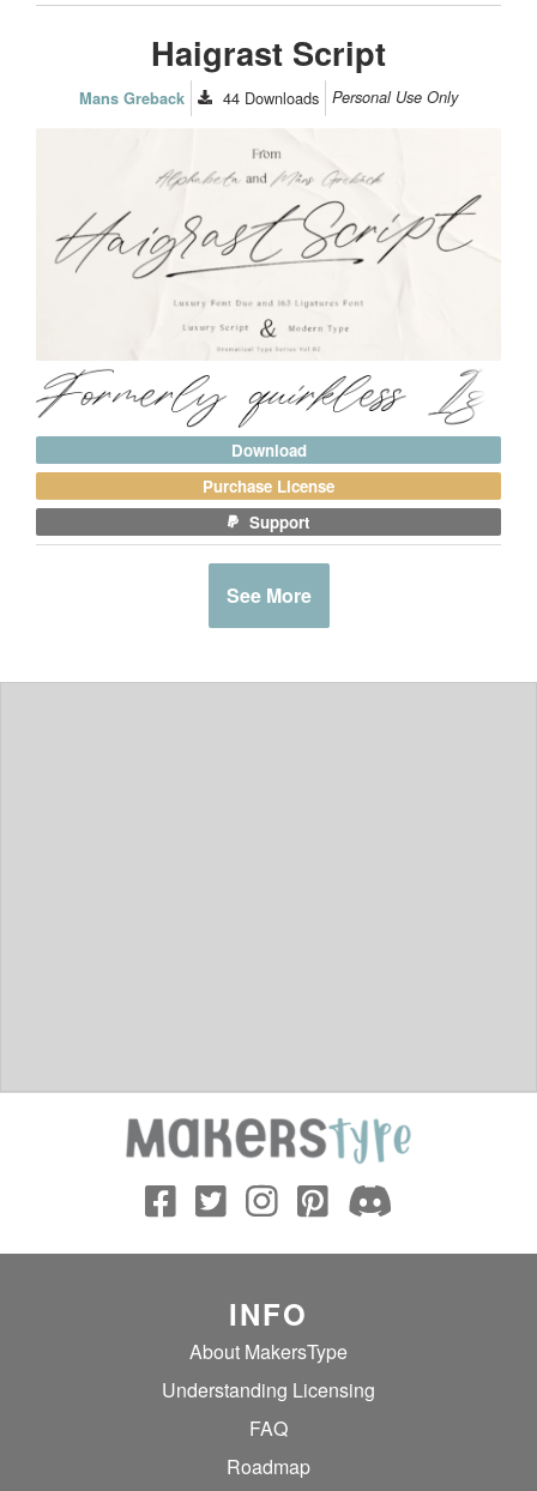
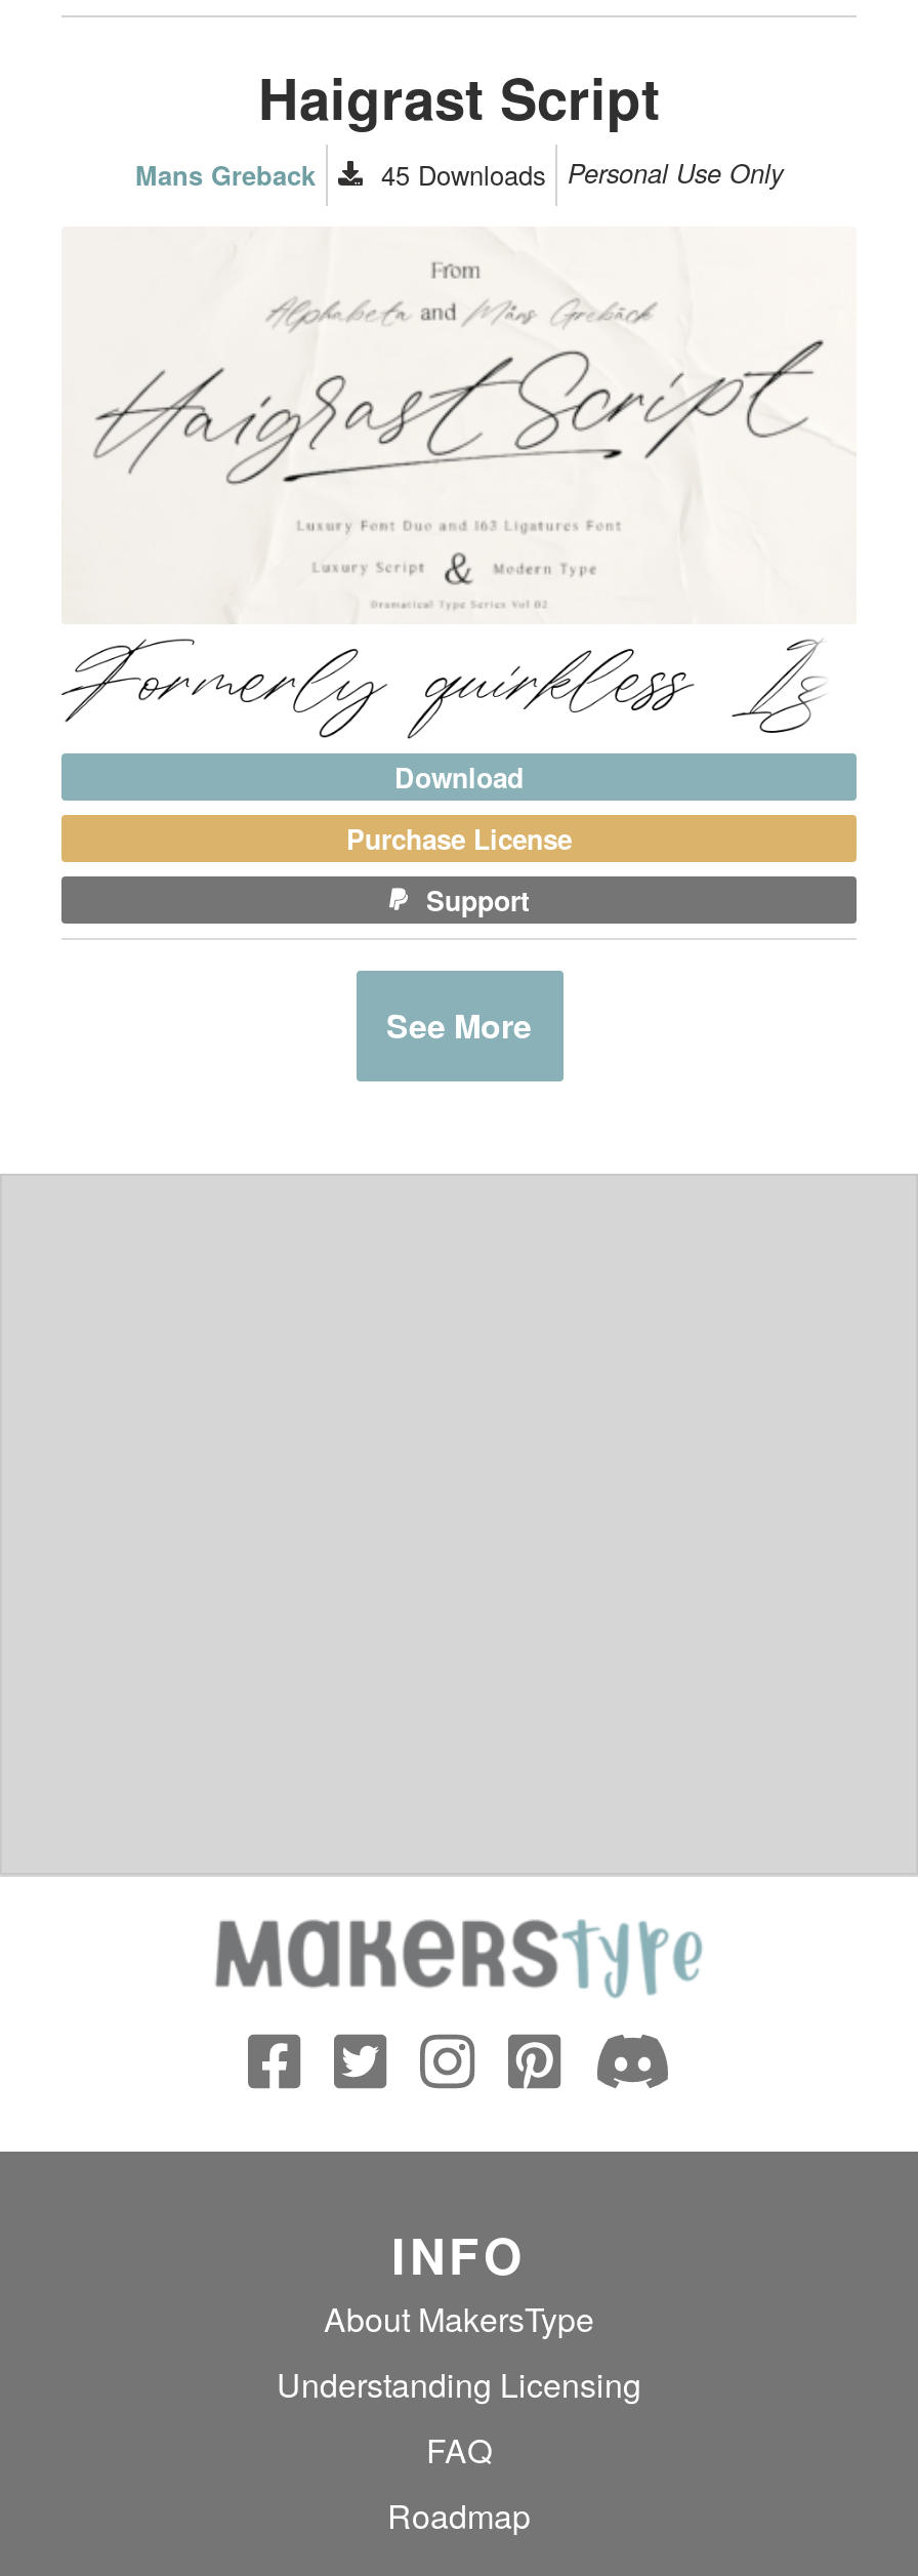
[79,86,458,109] Mans Greback 44 Downloads Personal Use Only -> [135,154,783,193] Mans Greback 45 Downloads Personal Use Only

